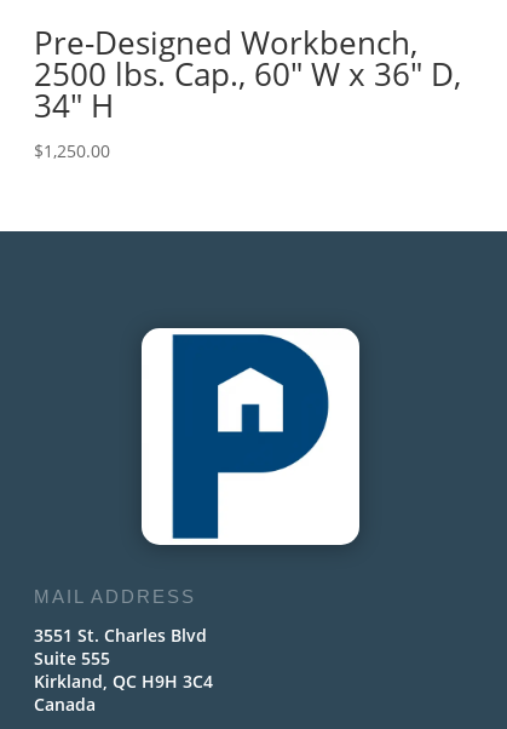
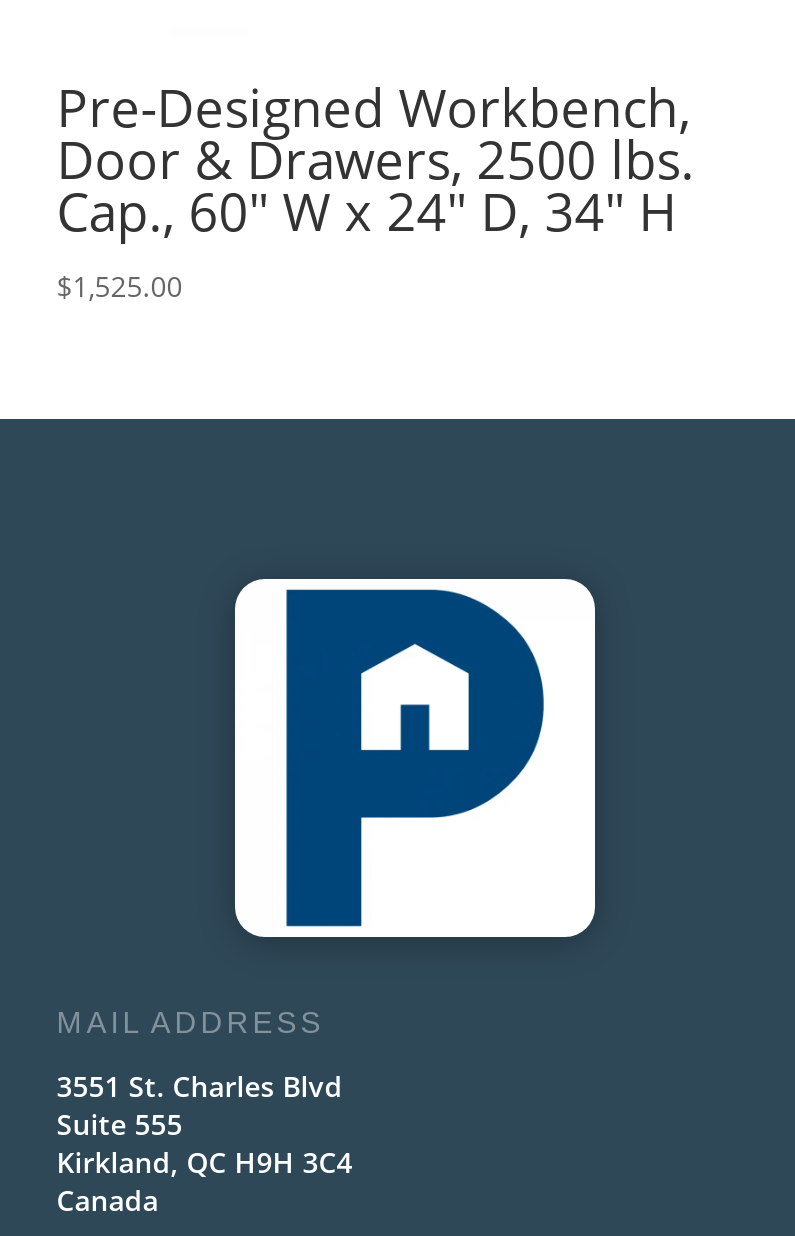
[34,52,461,162] 2500 lbs. Cap., 60″ W x 36″ D, | 34″ H | $1,250.00 -> [57,123,695,305] Door & Drawers, 2500 lbs. | Cap., 60″ W x 24″ D, 34″ H | $1,525.00

